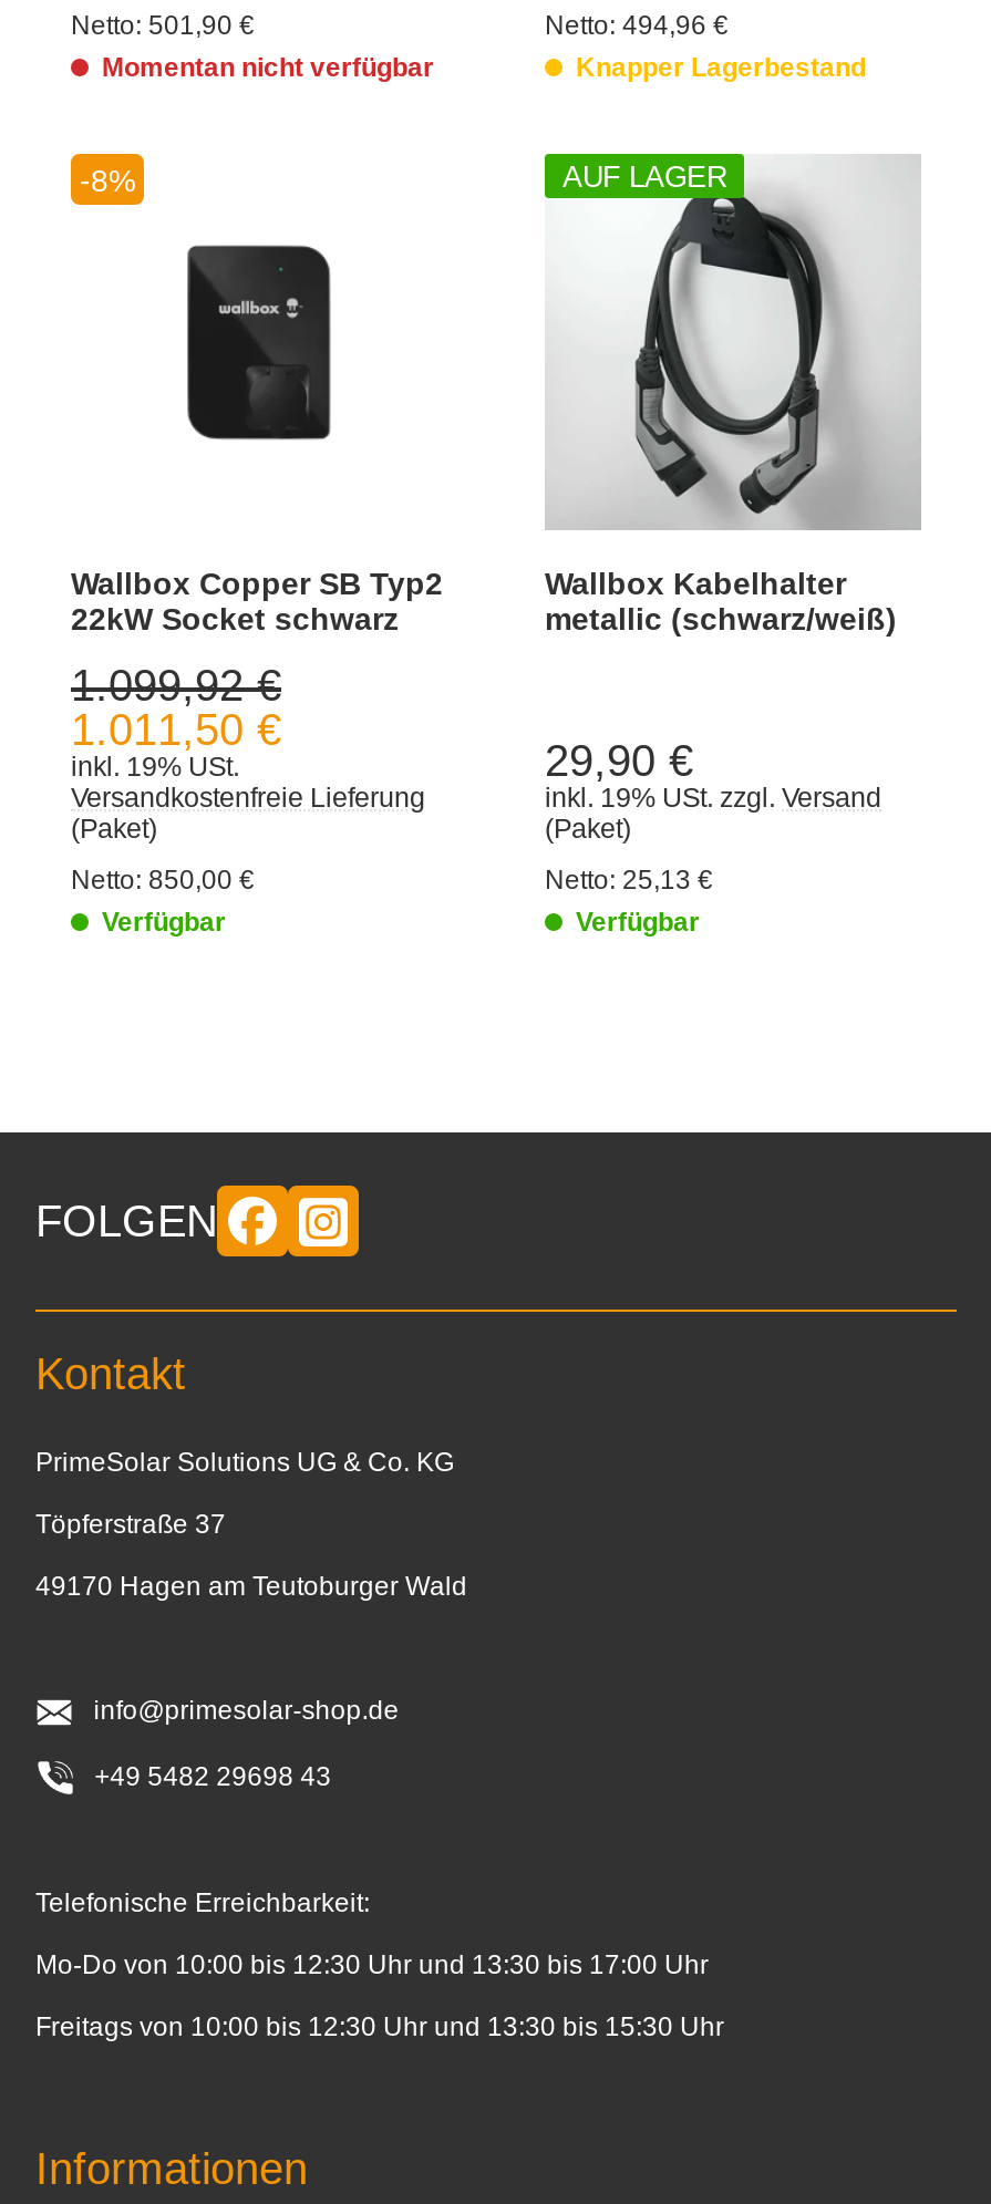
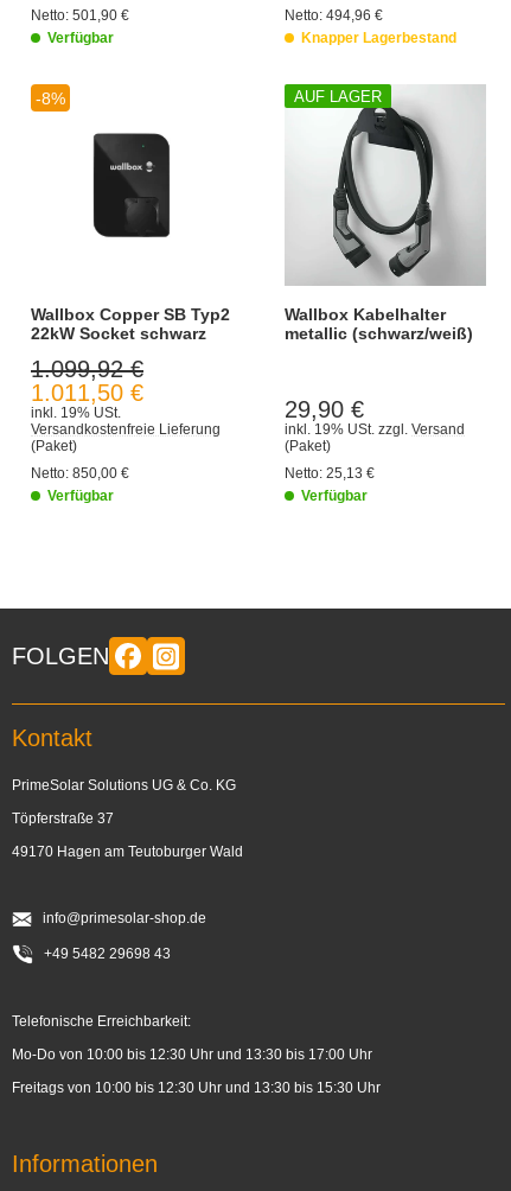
[102,52,434,83] Momentan nicht verfügbar -> [47,30,114,47] Verfügbar

